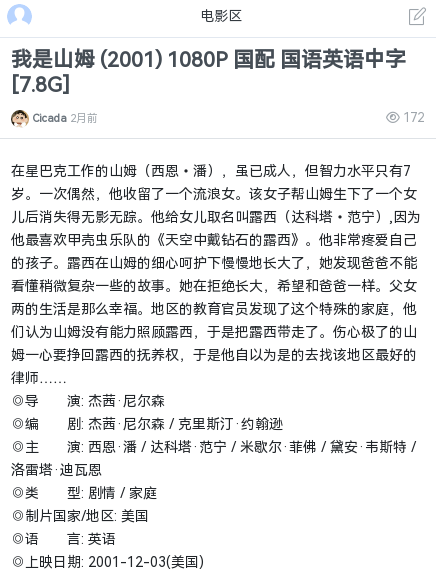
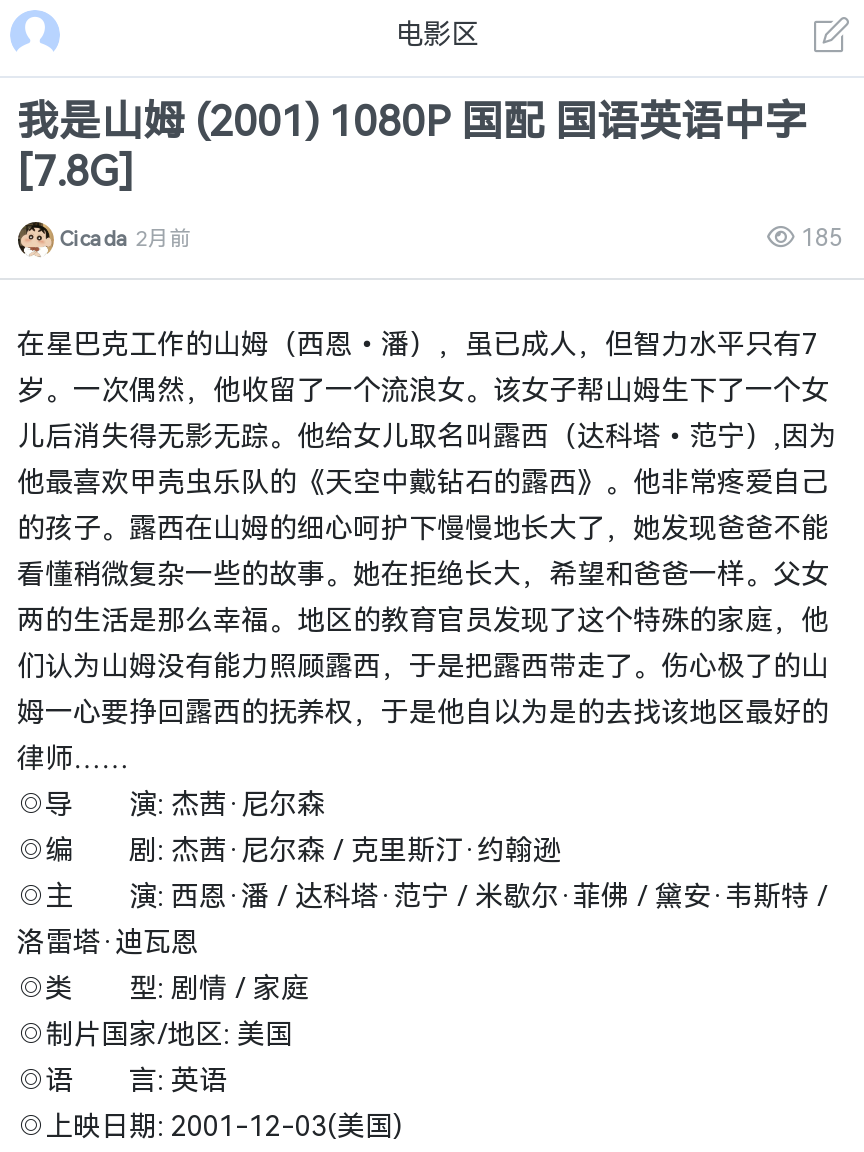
[399,110,423,124] 172 -> [795,223,843,251] 185

